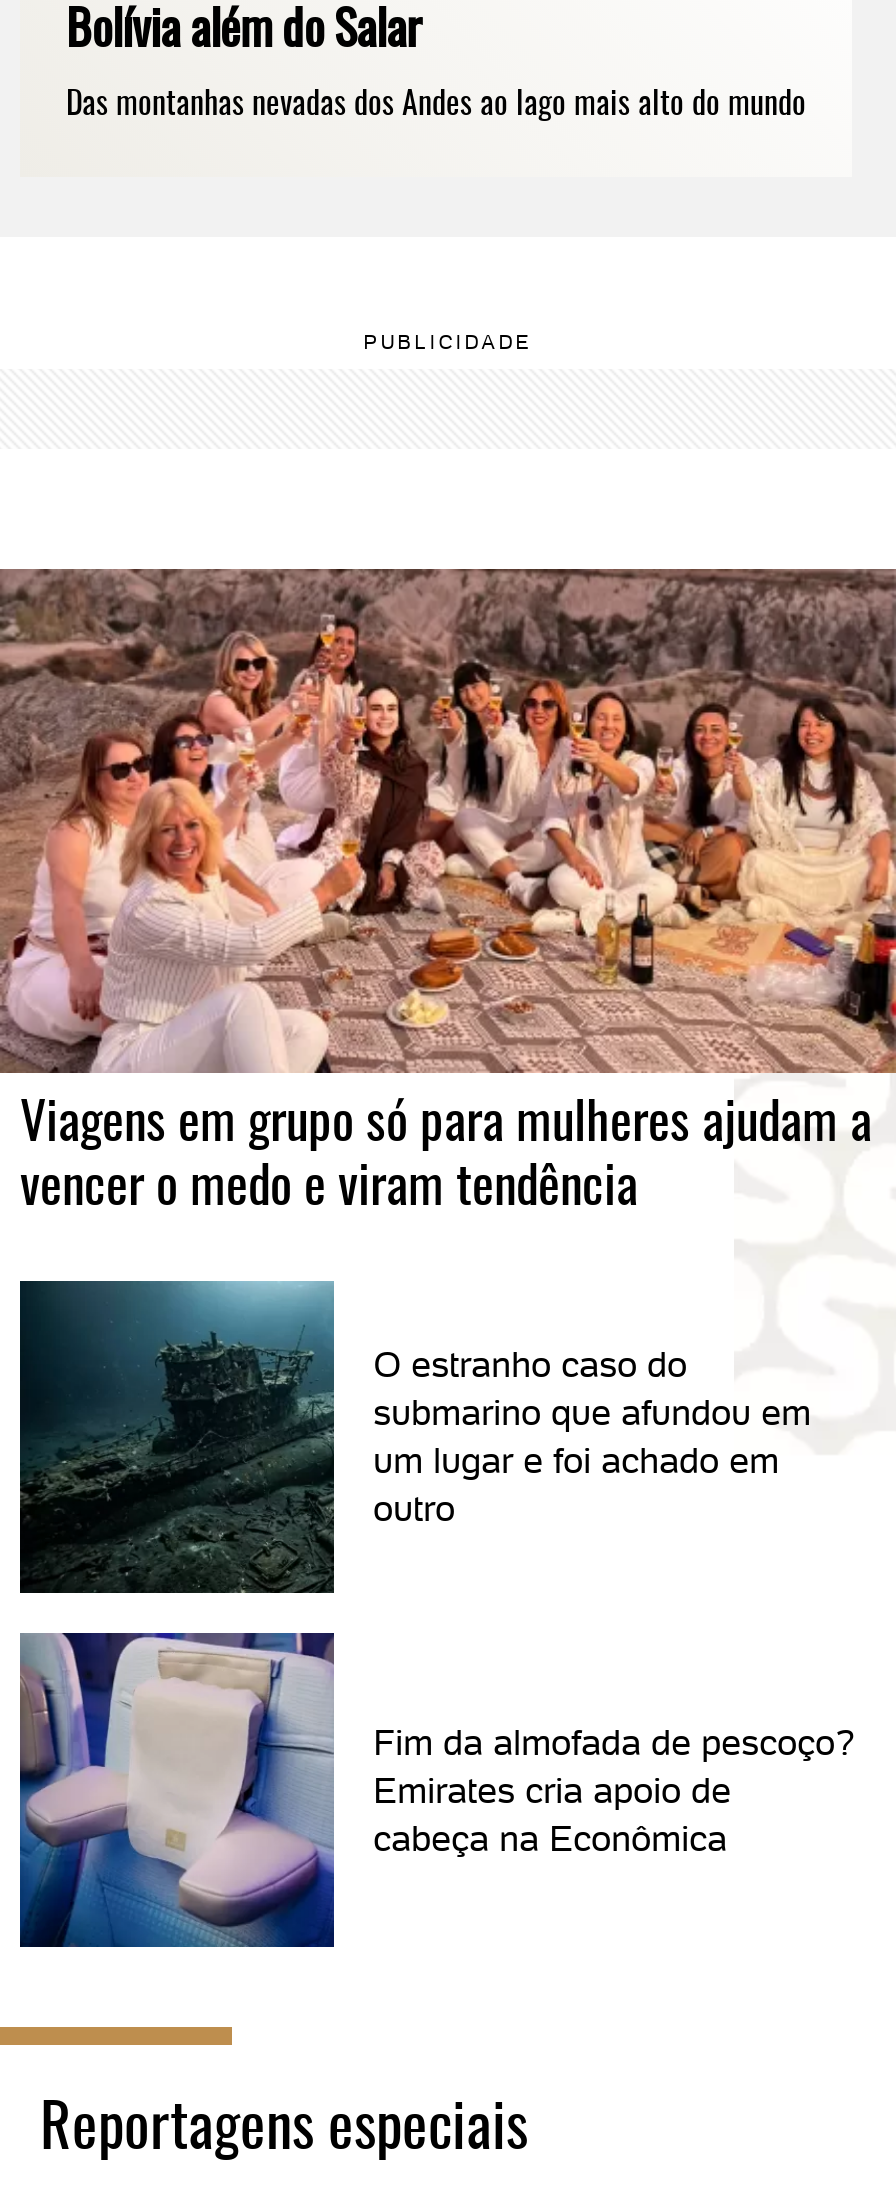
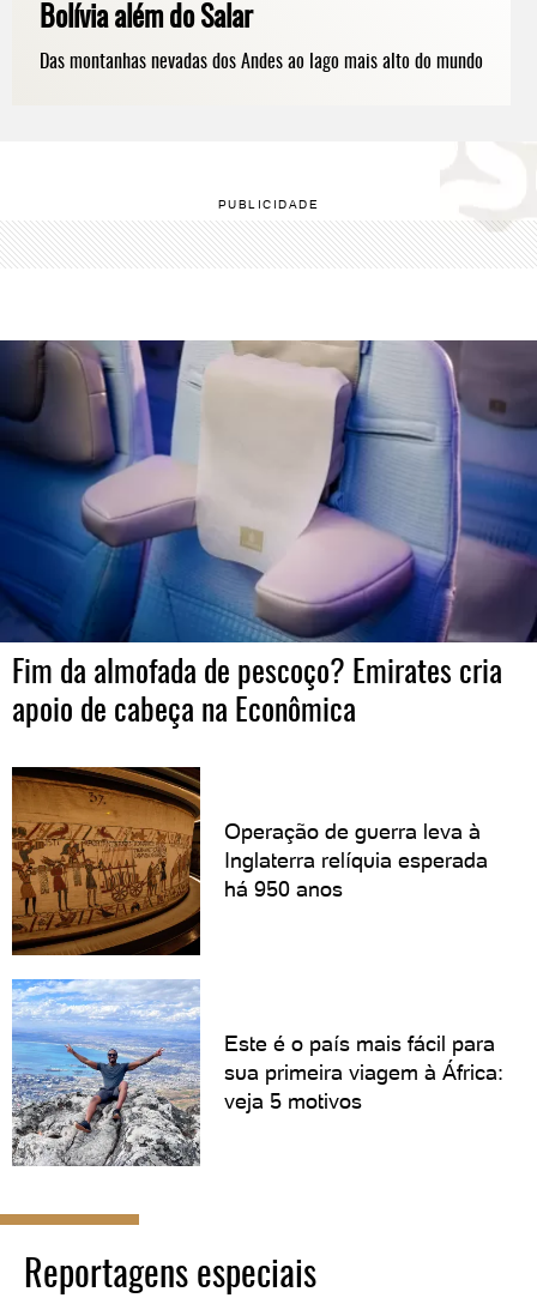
[6,568,890,1214] [image] | Viagens em grupo só para mulheres ajudam a | vencer o medo e viram tendência -> [4,339,533,728] [image] | Fim da almofada de pescoço? Emirates cria | apoio de cabeça na Econômica
[18,1280,811,1596] [image] | O estranho caso do | submarino que afundou em | um lugar e foi achado em | outro -> [11,766,487,956] [image] | Operação de guerra leva à | Inglaterra relíquia esperada | há 950 anos
[18,1630,855,1950] [image] | Fim da almofada de pescoço? | Emirates cria apoio de | cabeça na Econômica -> [11,978,503,1167] [image] | Este é o país mais fácil para | sua primeira viagem à África: | veja 5 motivos

